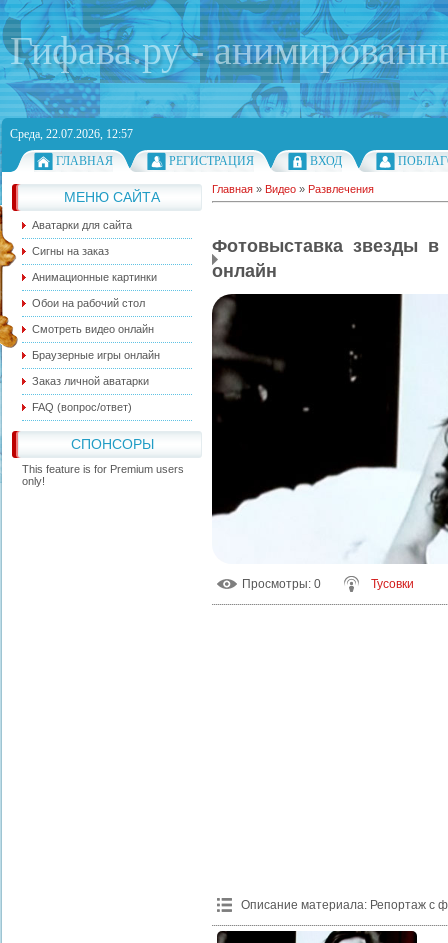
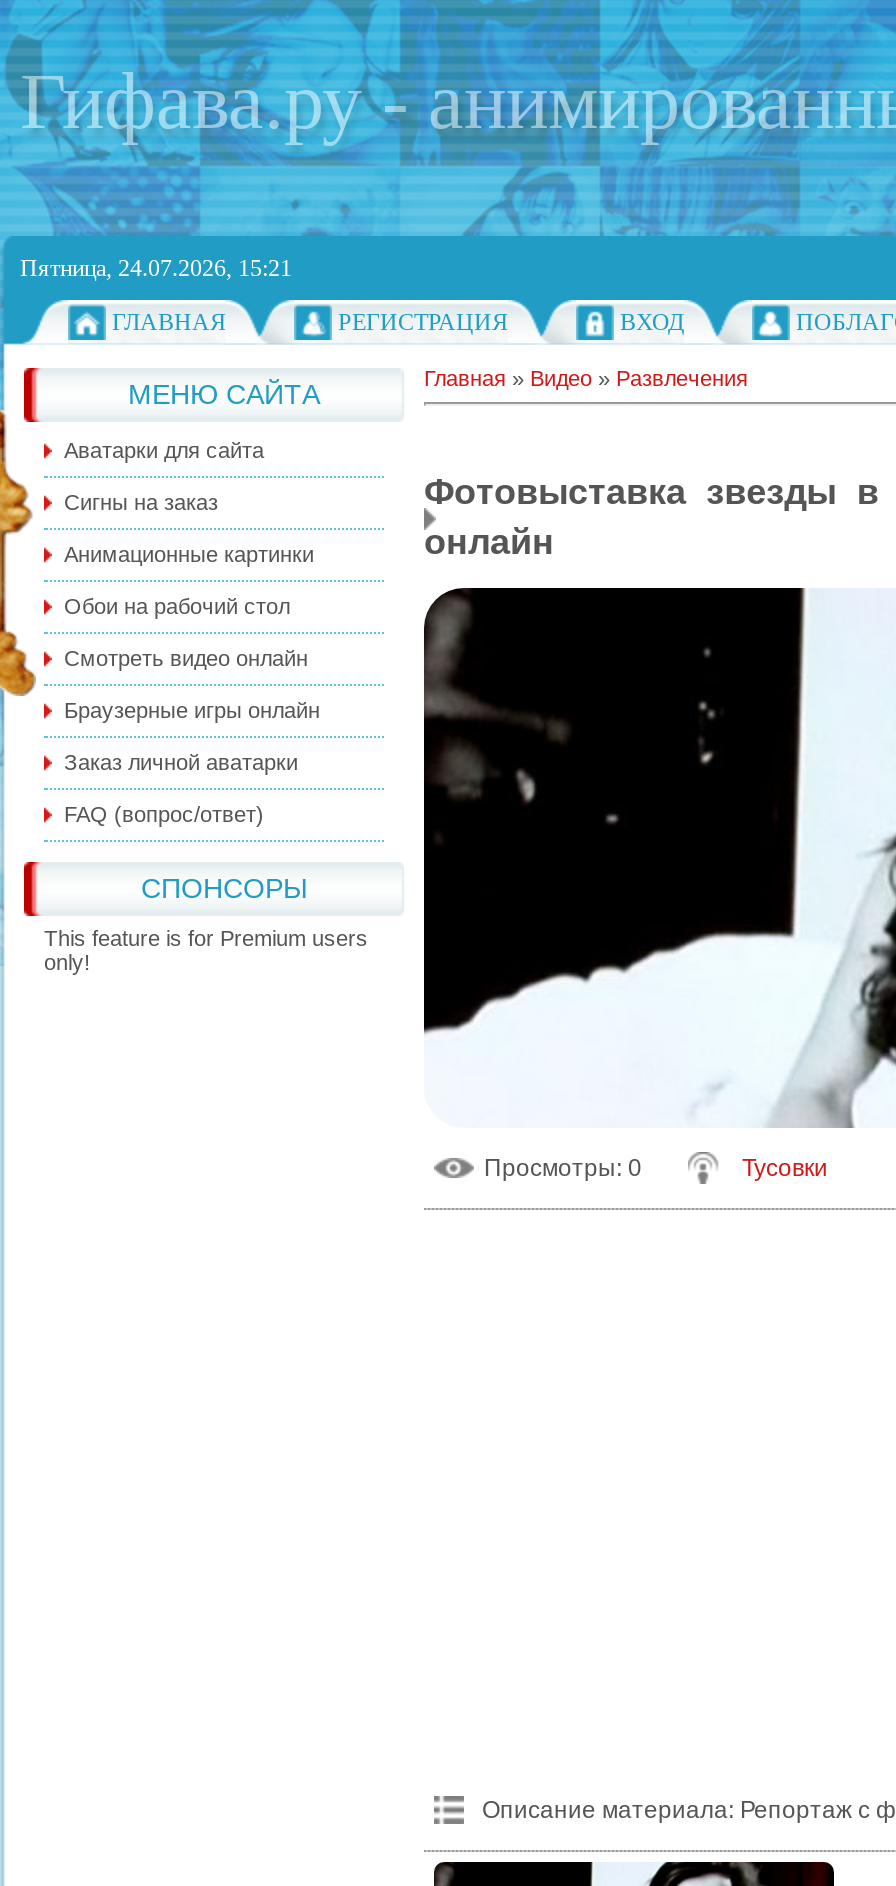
[10,127,133,141] Среда, 22.07.2026, 12:57 -> [20,254,292,282] Пятница, 24.07.2026, 15:21

